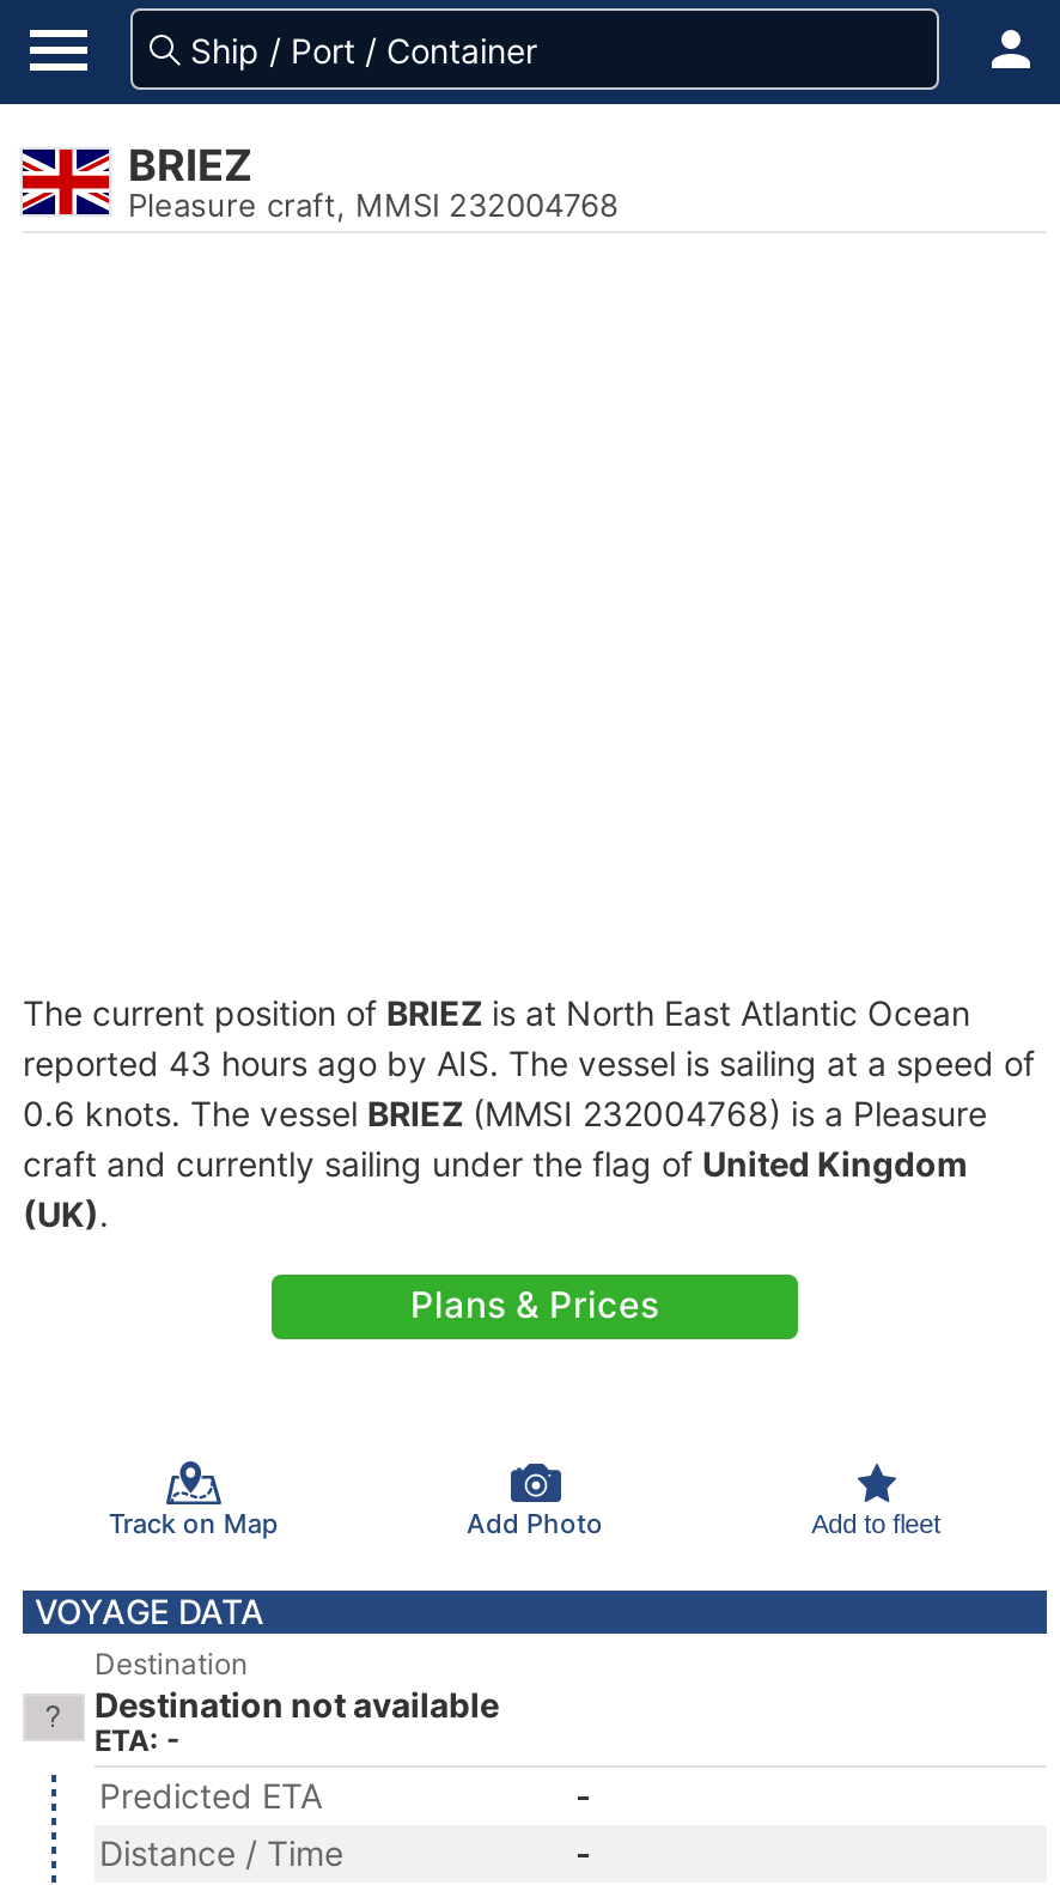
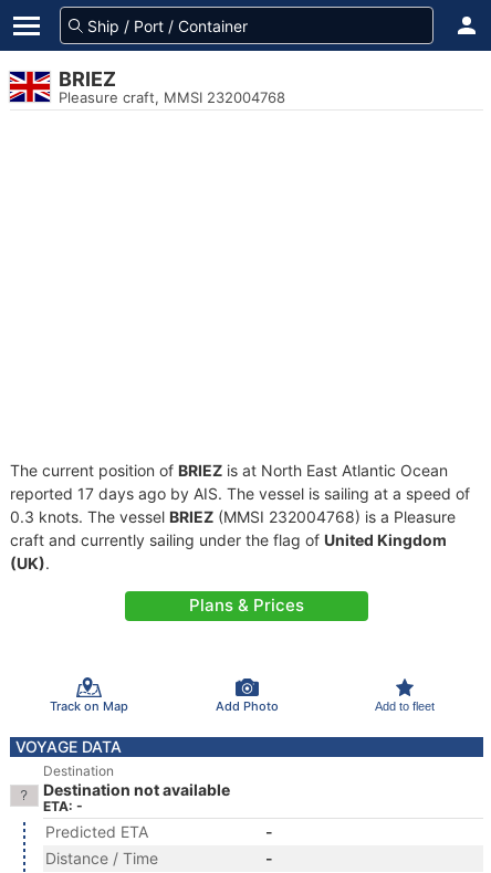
[23,1042,1035,1083] reported 43 hours ago by AIS. The vessel is sailing at a speed of -> [10,484,470,503] reported 17 days ago by AIS. The vessel is sailing at a speed of
[23,1093,987,1133] 0.6 knots. The vessel BRIEZ (MMSI 232004768) is a Pleasure -> [10,507,456,526] 0.3 knots. The vessel BRIEZ (MMSI 232004768) is a Pleasure

